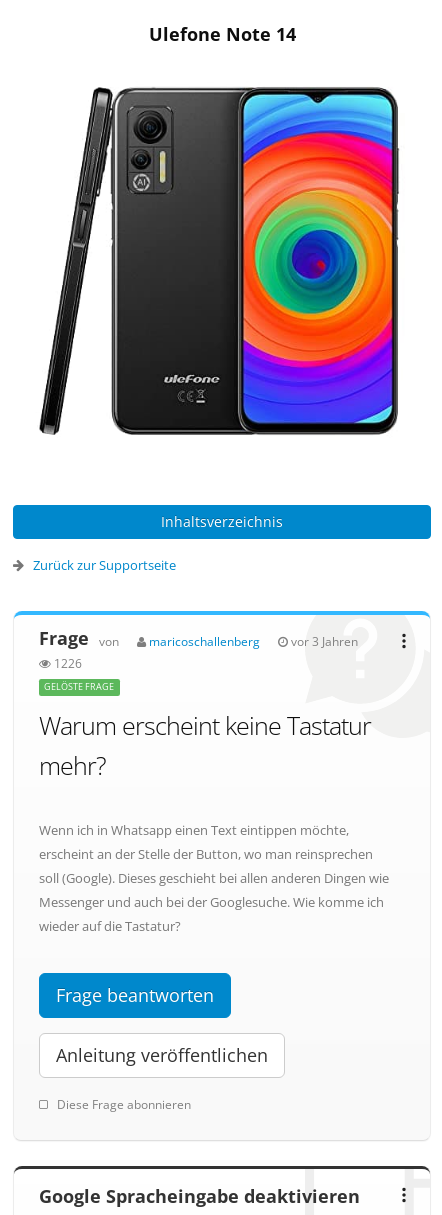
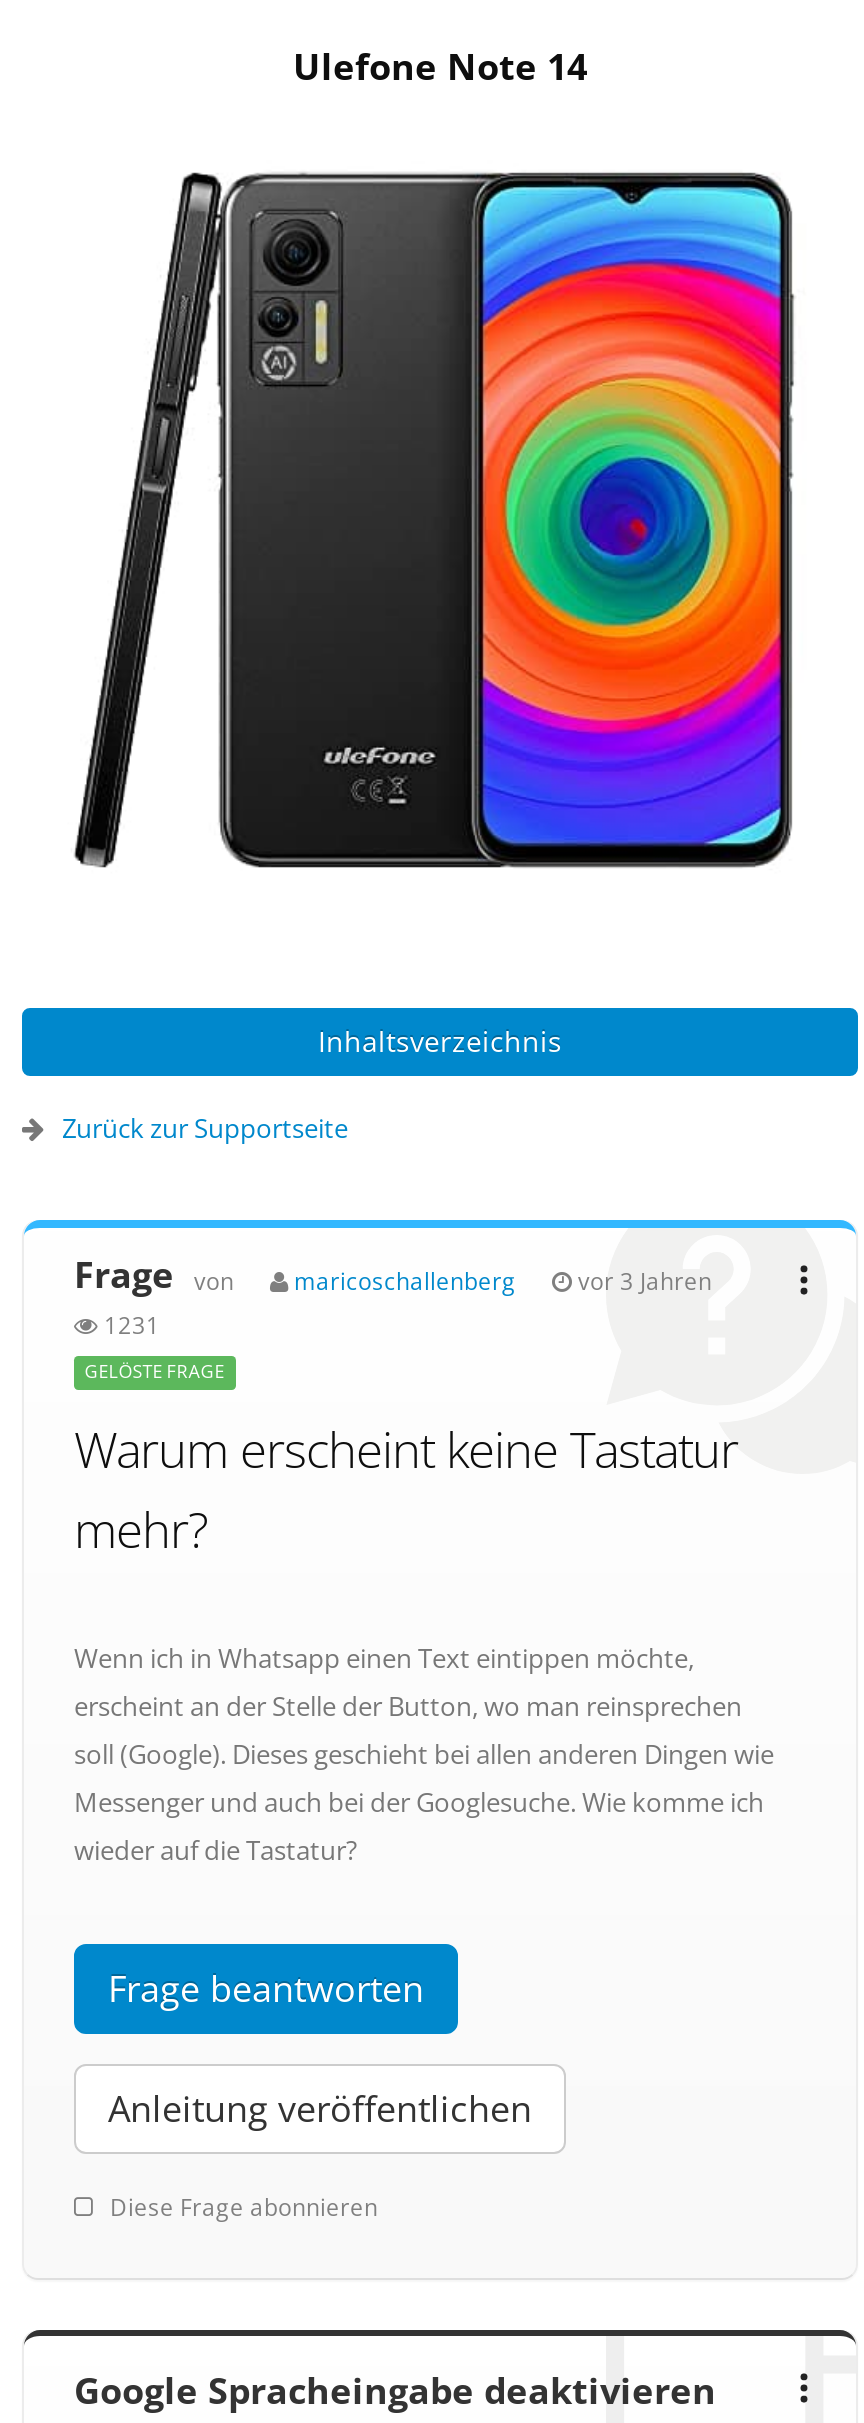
[51,655,82,671] 1226 -> [98,1308,160,1340] 1231

